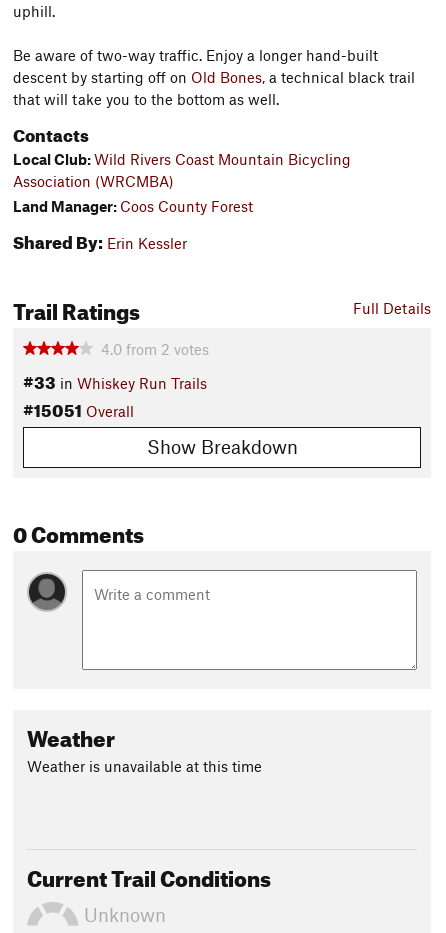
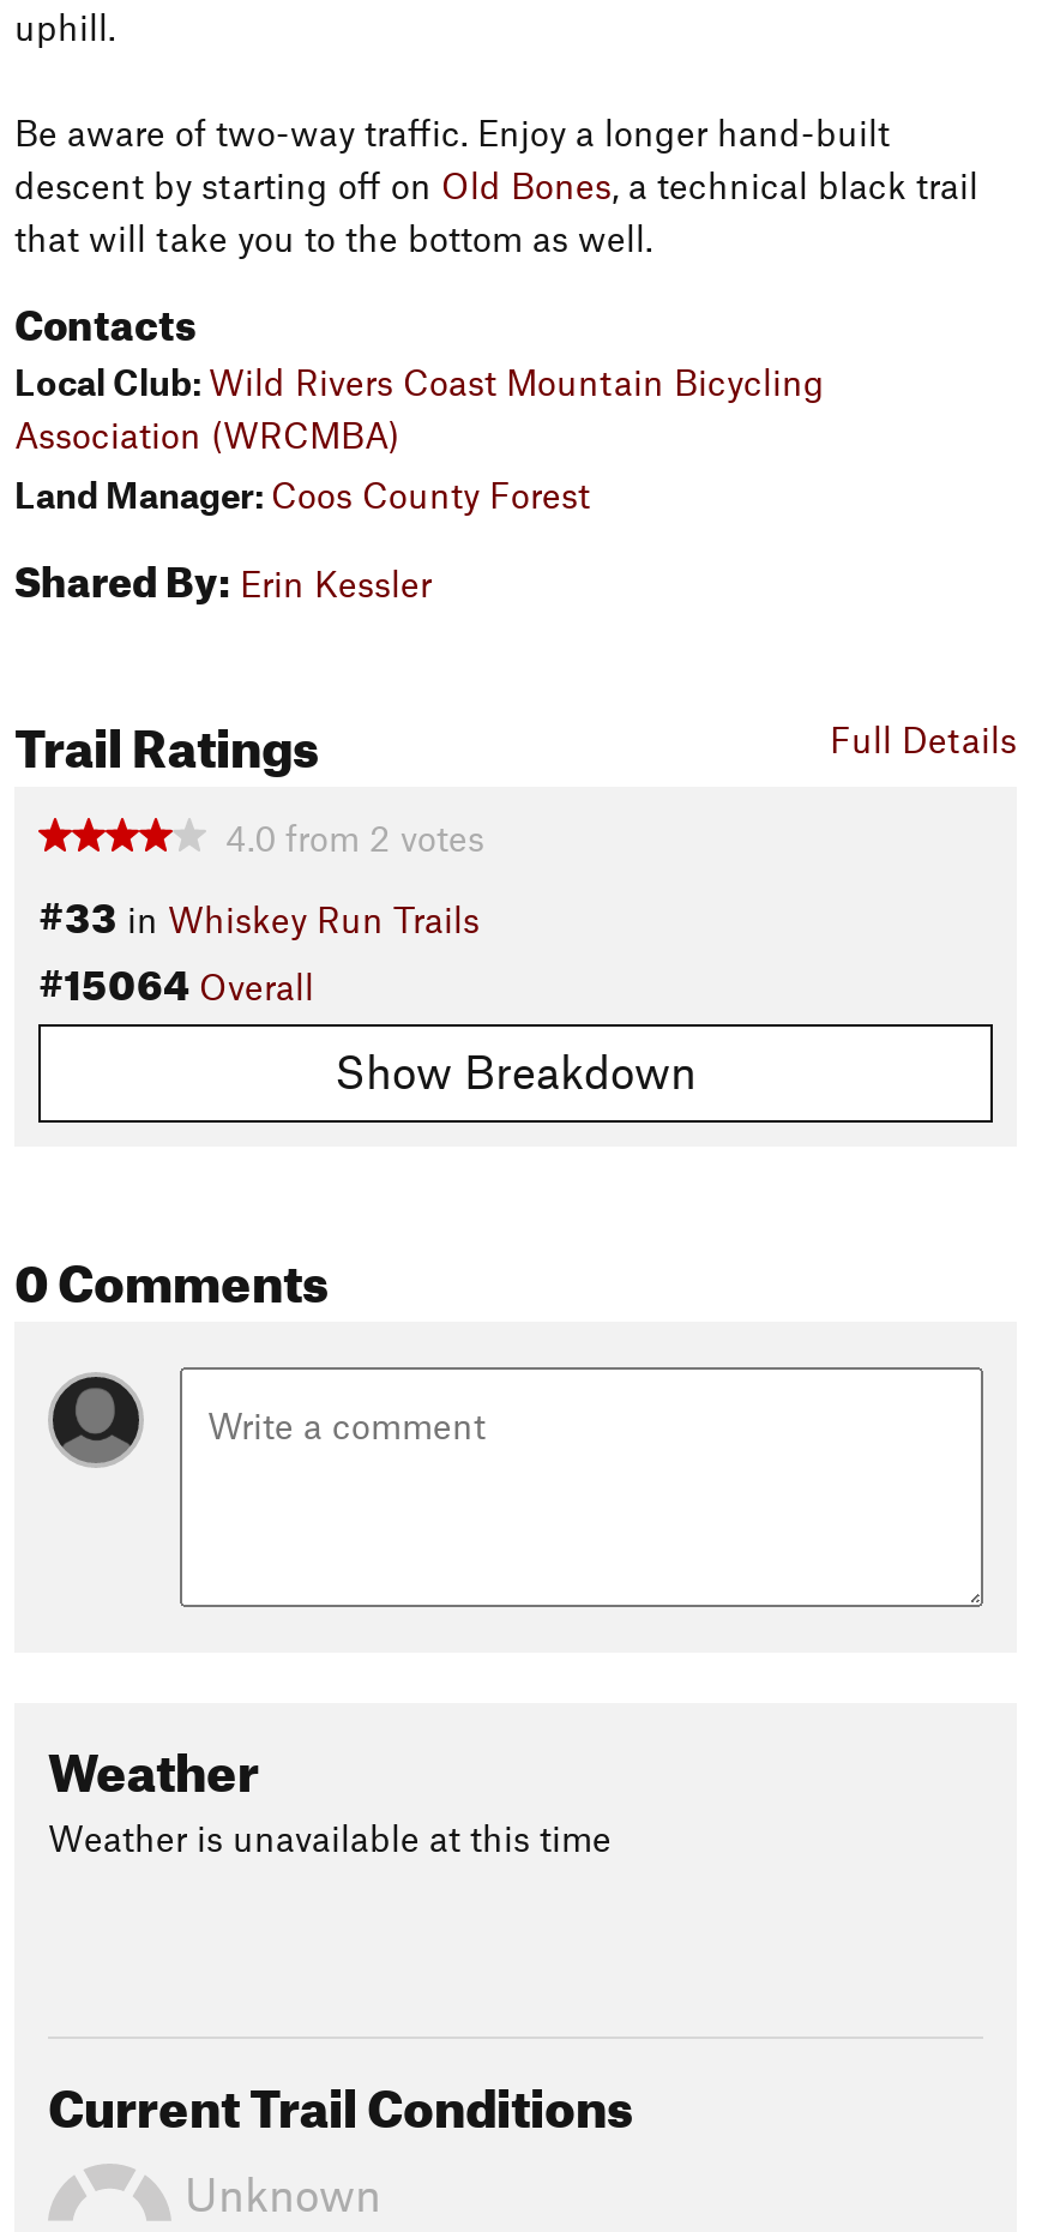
[23,394,134,421] #15051 Overall -> [38,945,314,1009] #15064 Overall

